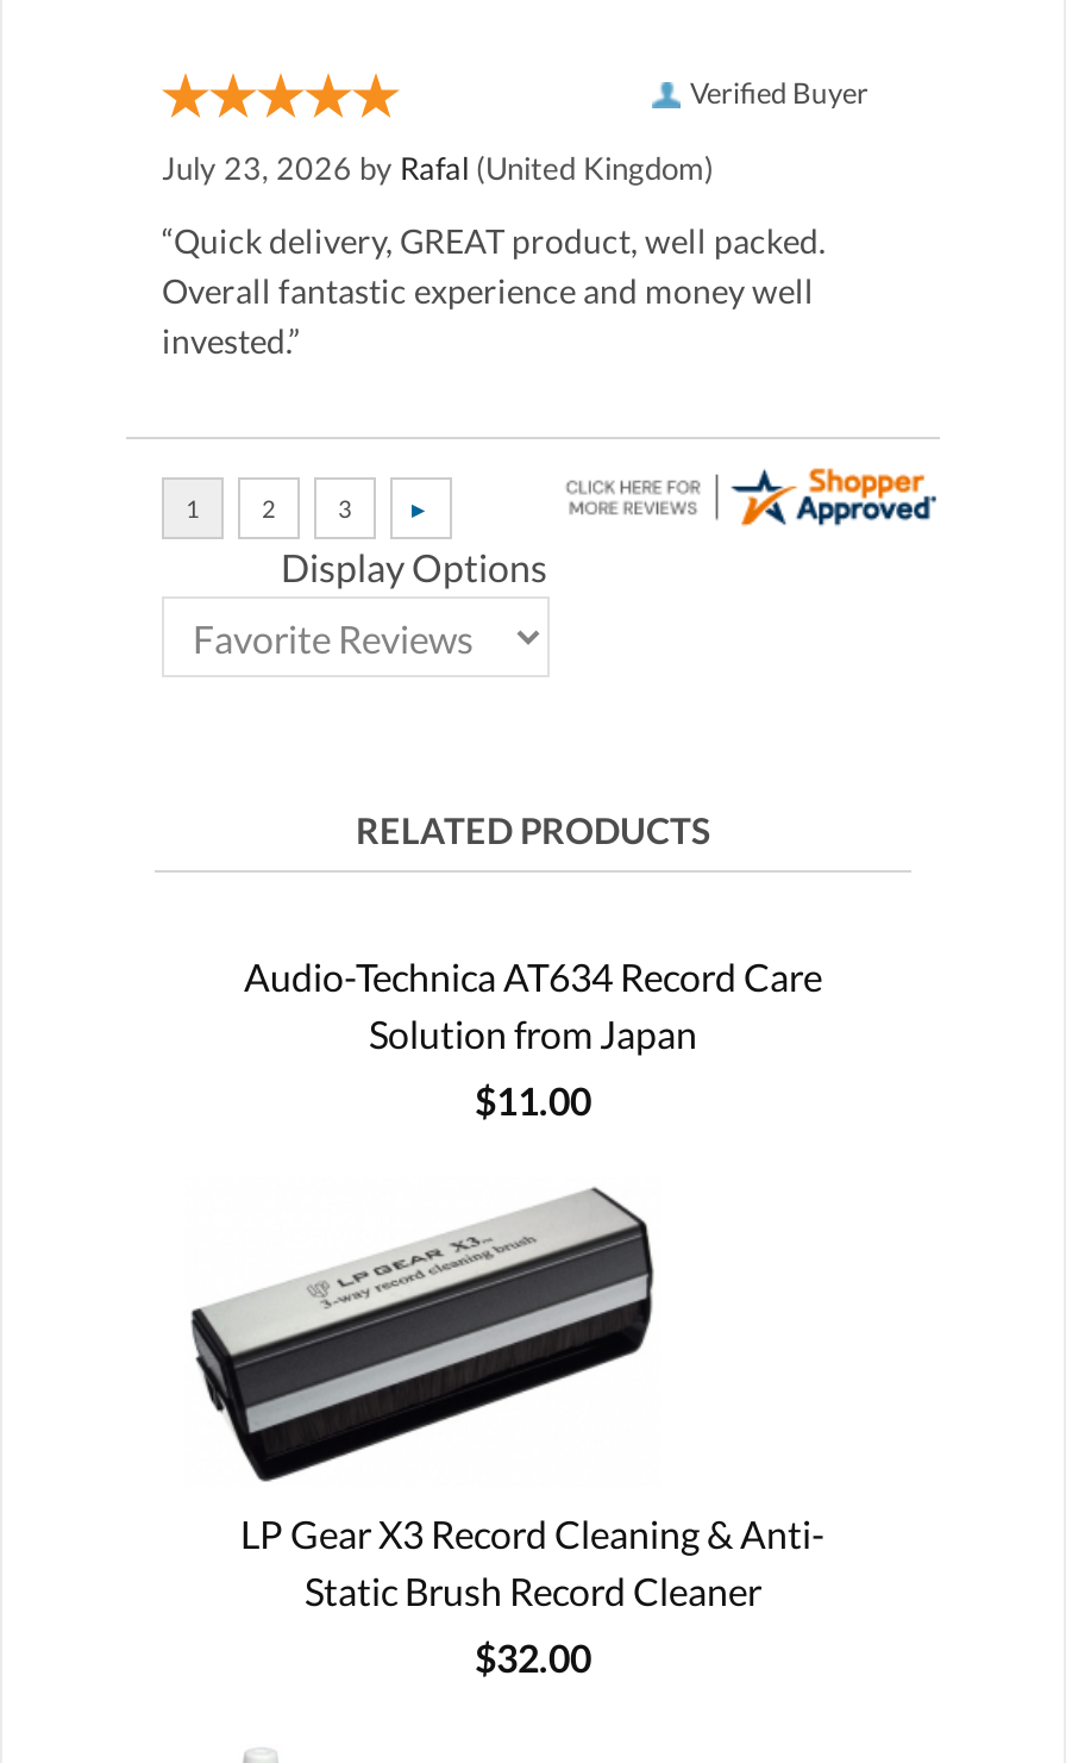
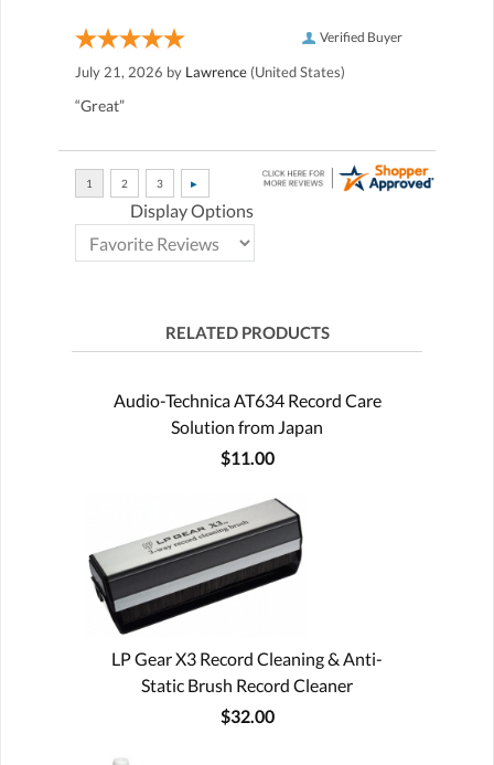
[162,150,714,188] July 23, 2026 by Rafal (United Kingdom) -> [75,63,345,81] July 21, 2026 by Lawrence (United States)
[162,221,826,362] “Quick delivery, GREAT product, well packed. | Overall fantastic experience and money well | invested.” -> [75,96,125,115] “Great”

